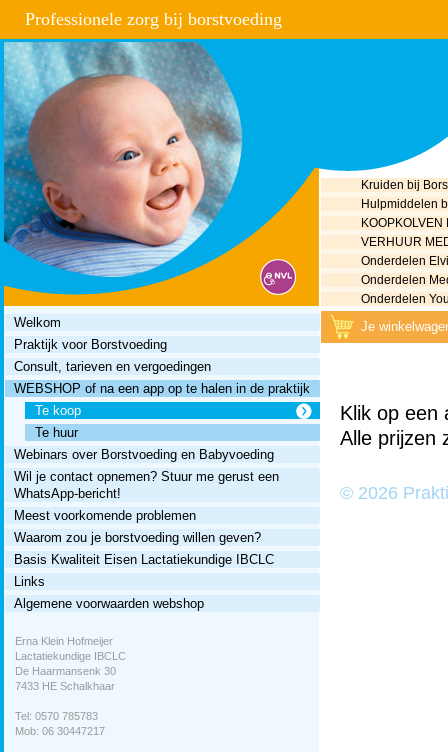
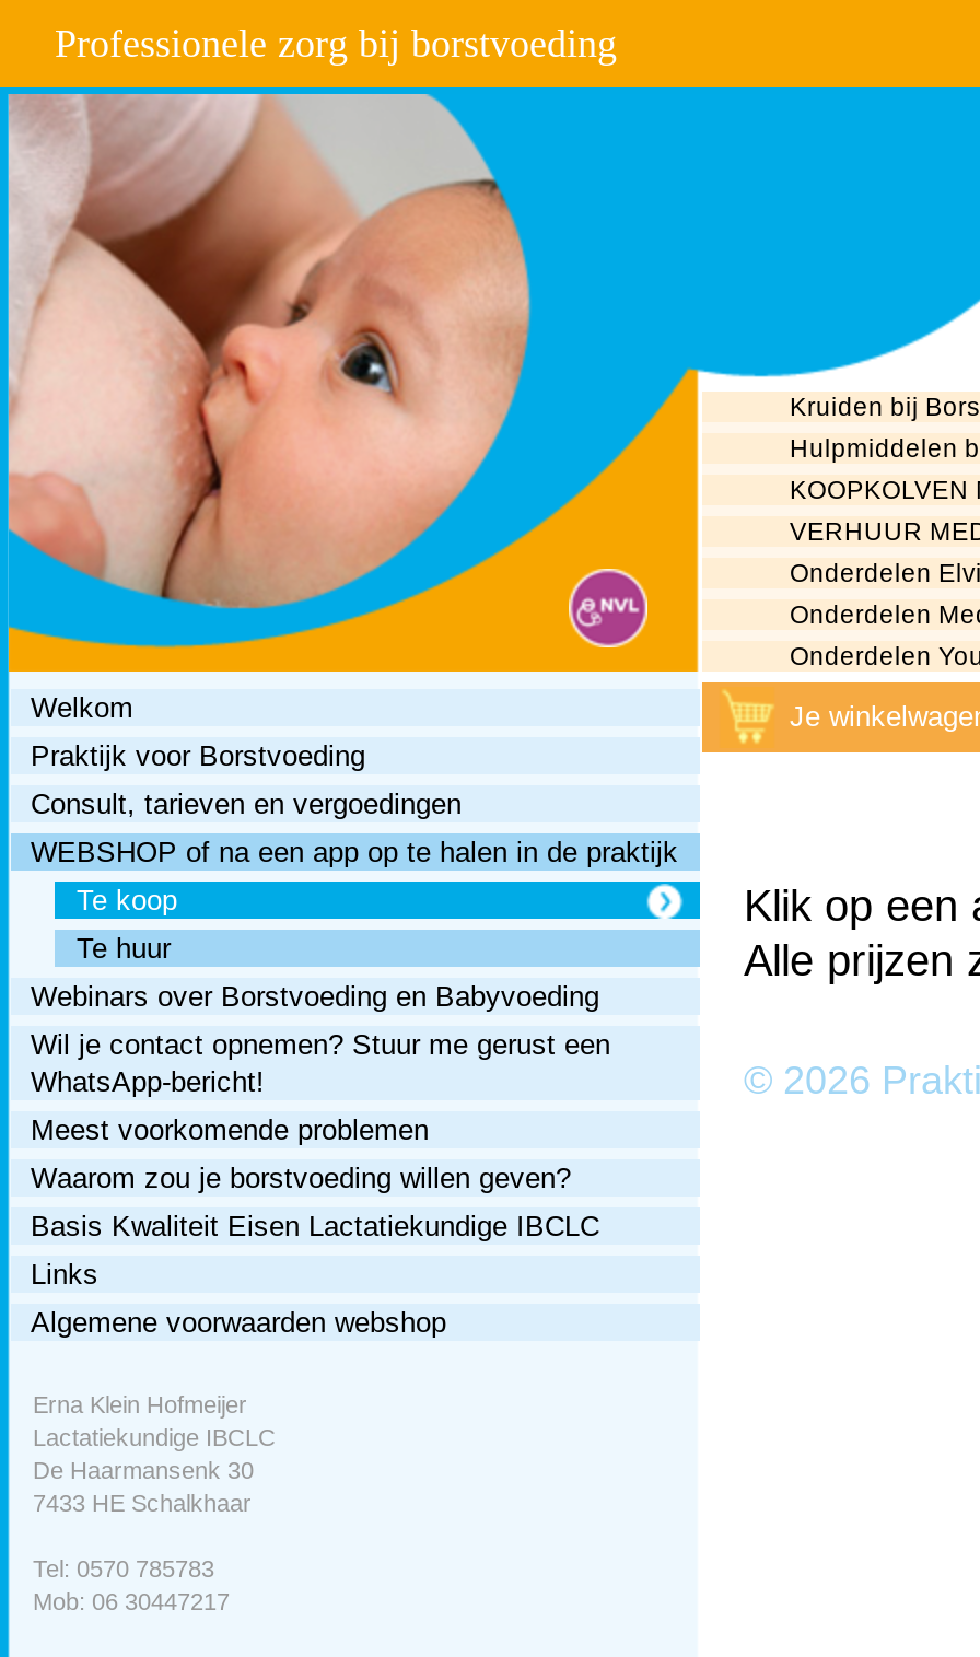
[3,42,242,278] [image] -> [7,92,529,610] [image]

